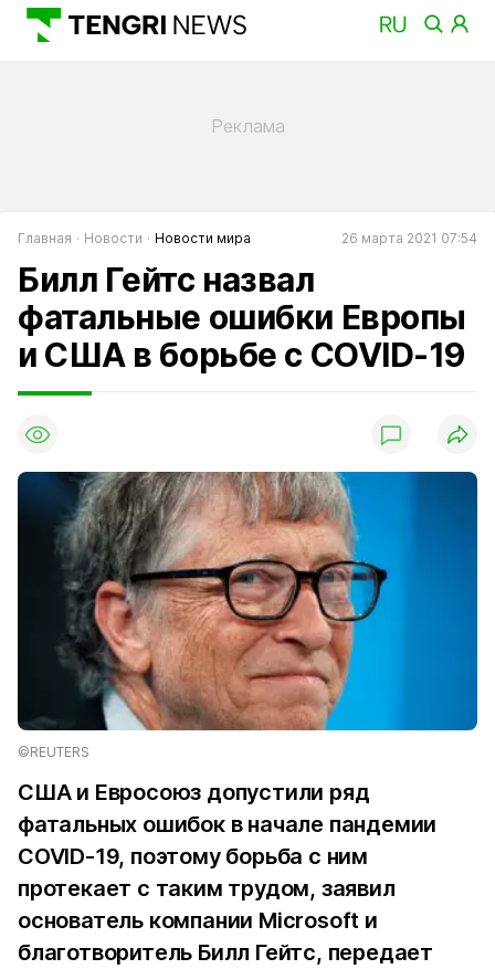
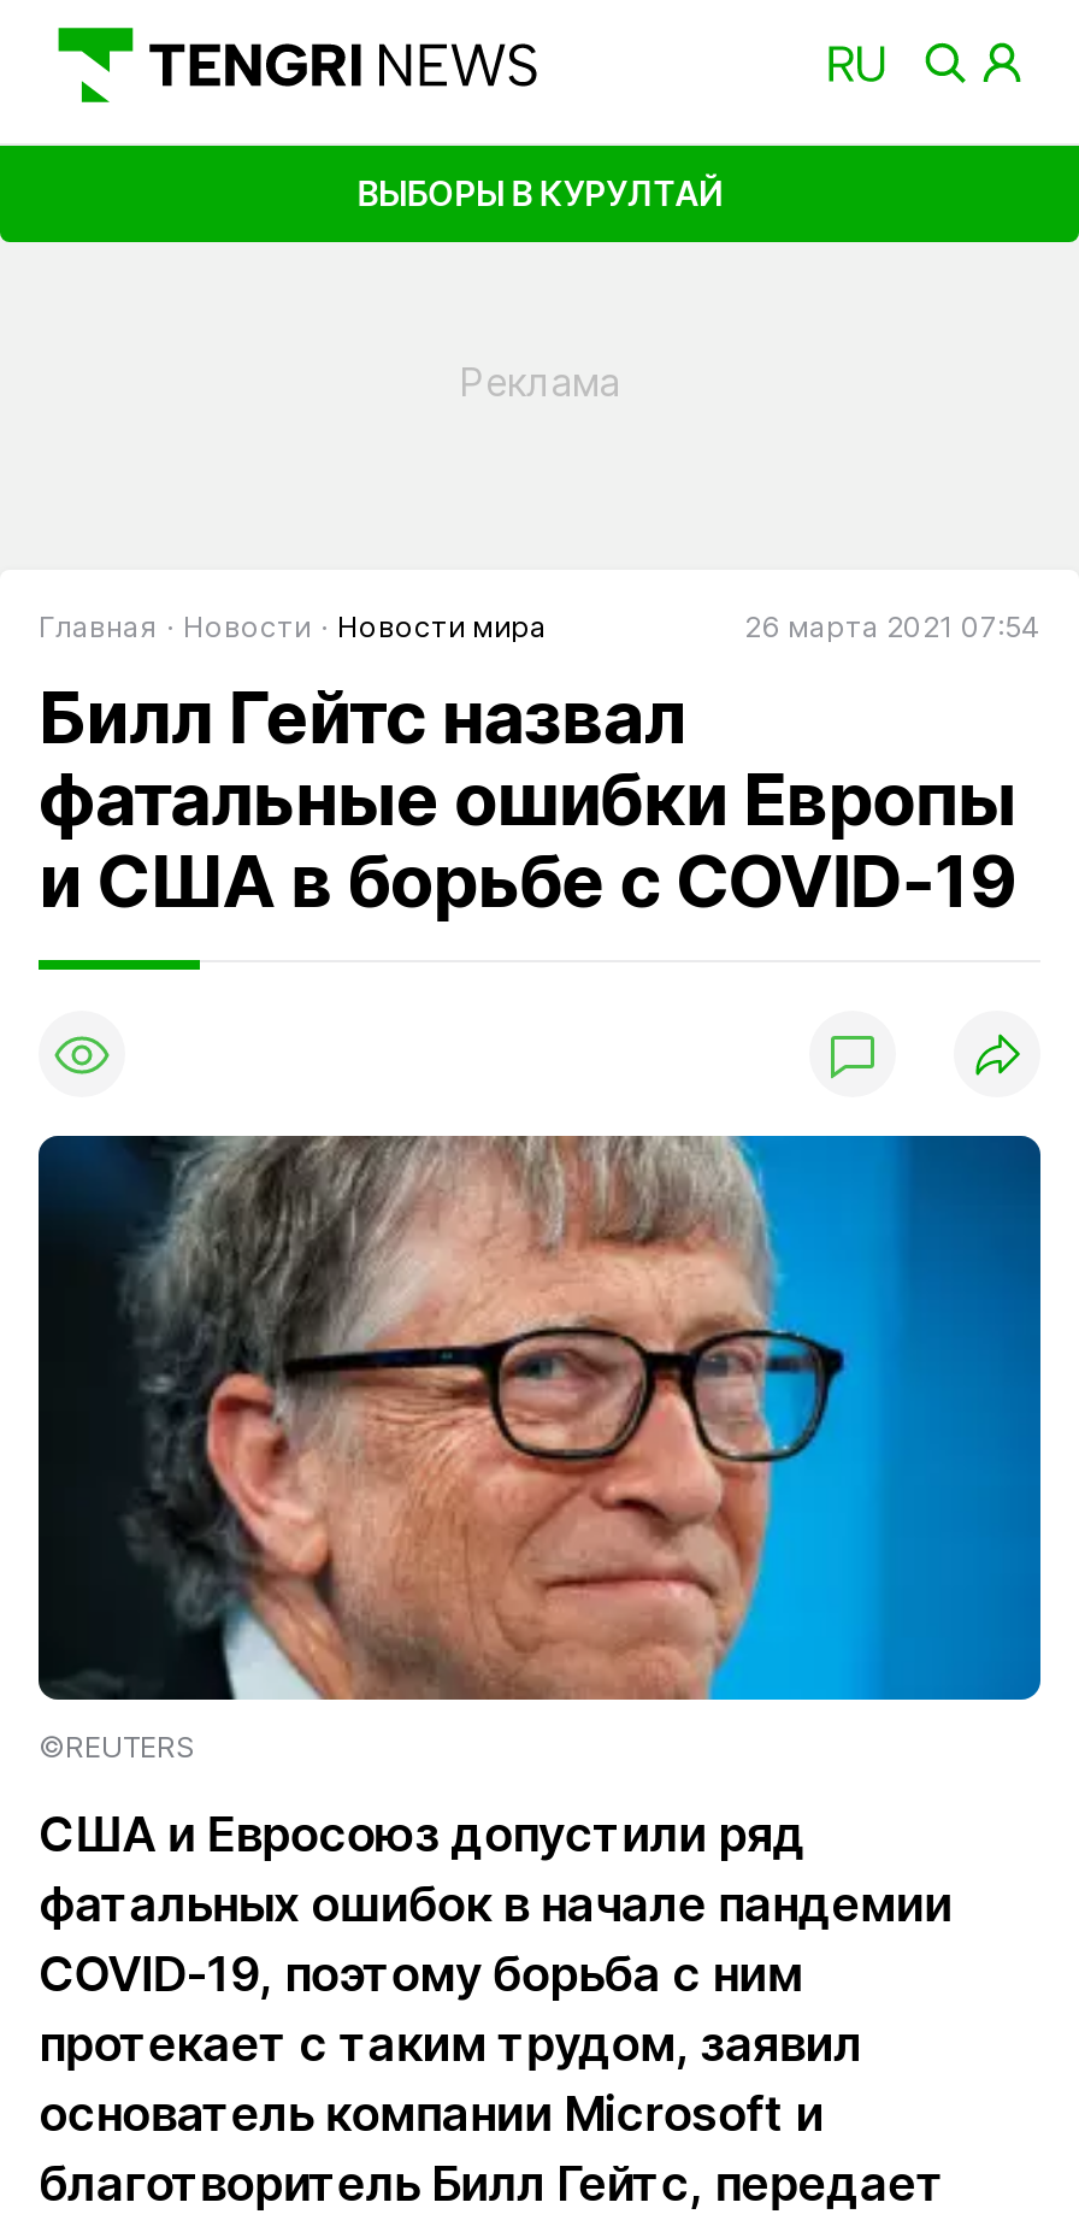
none -> [357,172,722,212] ВЫБОРЫ В КУРУЛТАЙ

